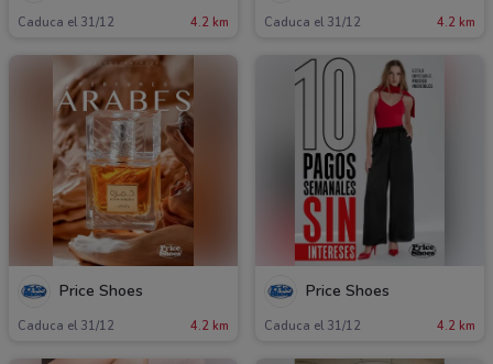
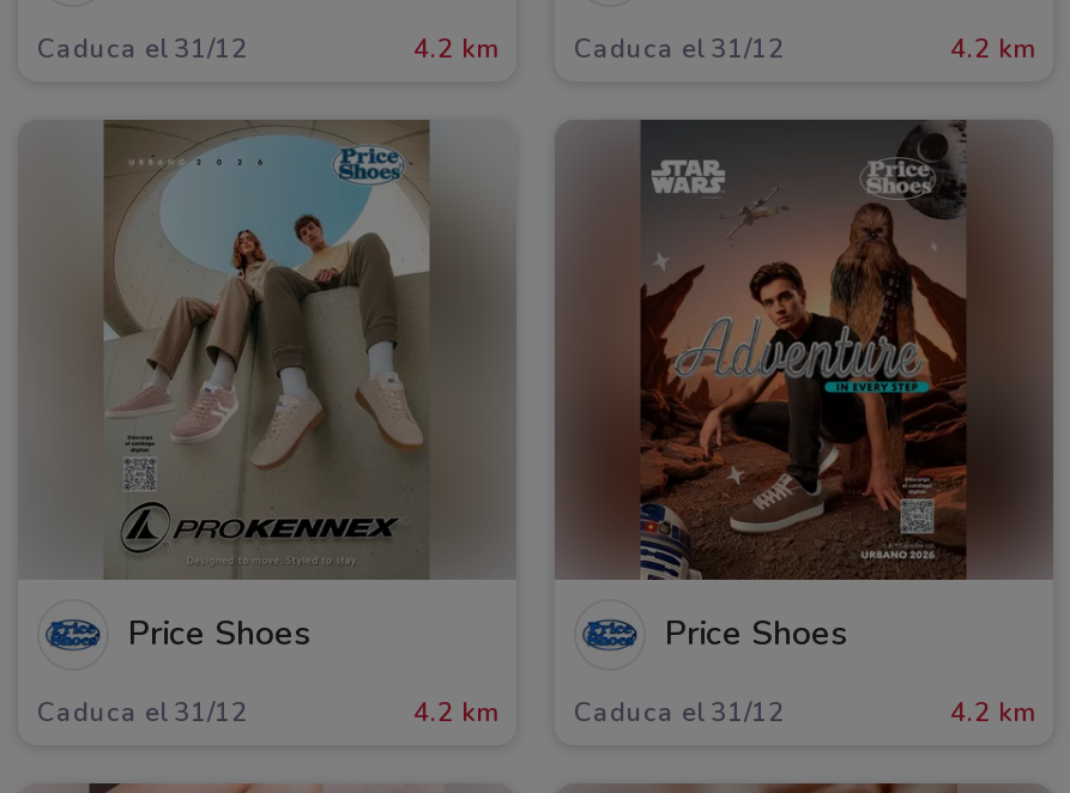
[10,55,238,267] [image] -> [23,120,514,580] [image]
[256,55,483,266] [image] -> [555,117,1053,582] [image]

